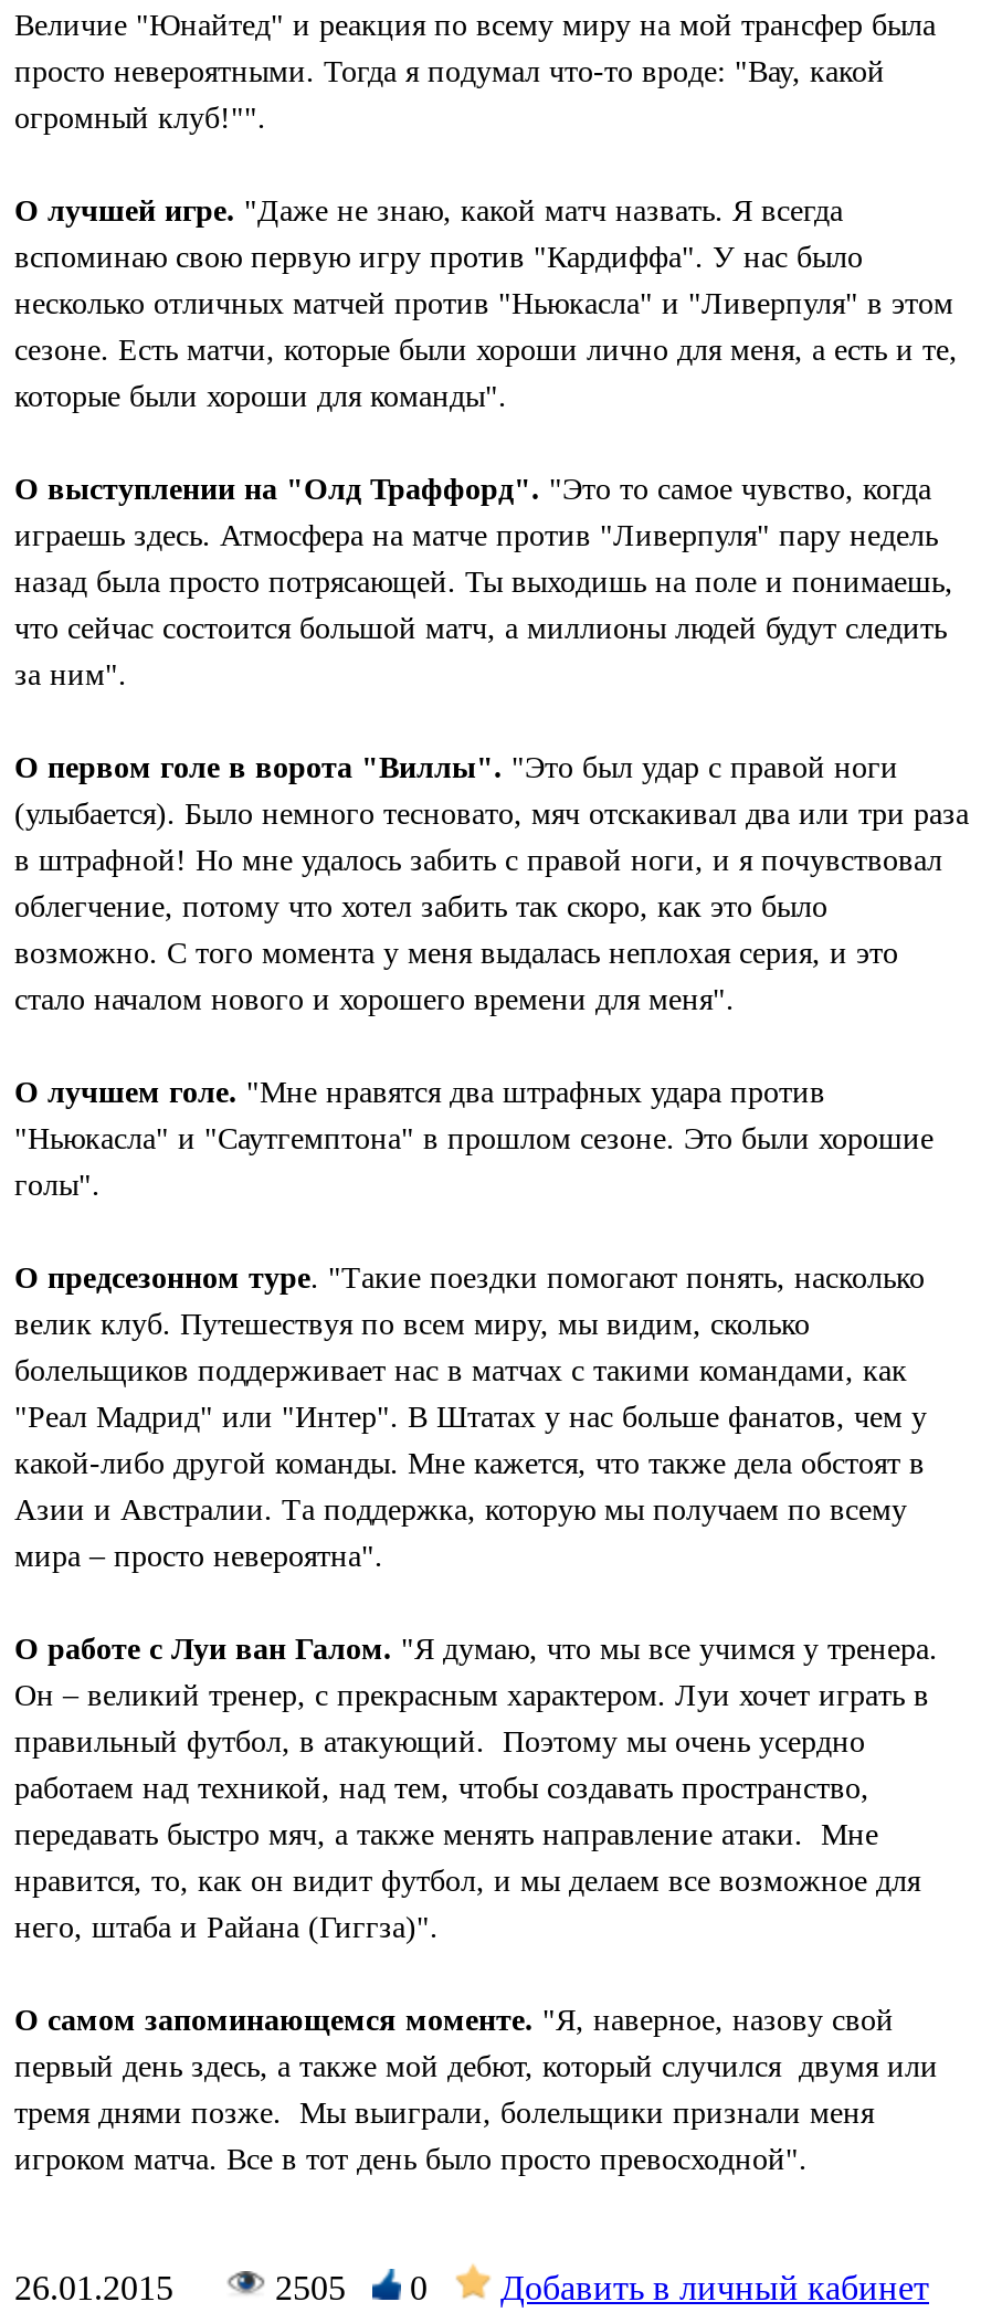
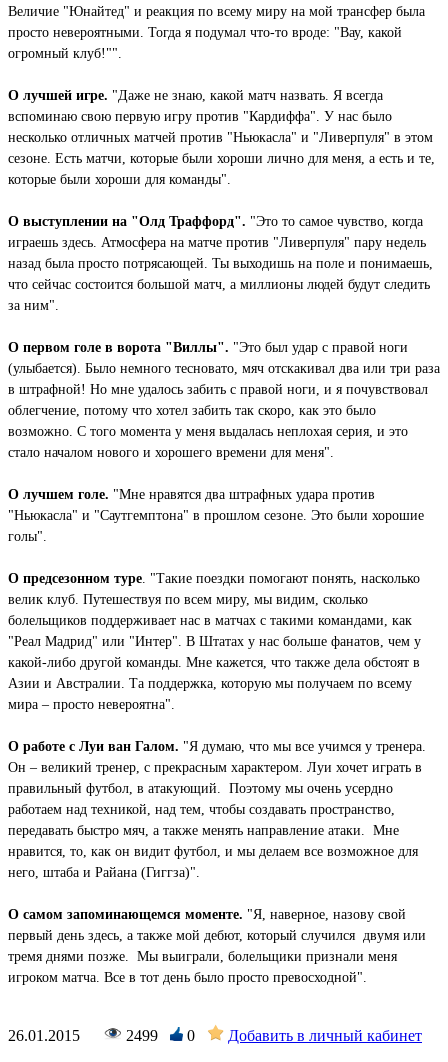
[275,2269,929,2306] 2505 0 Добавить в личный кабинет -> [126,1027,422,1044] 2499 0 Добавить в личный кабинет

